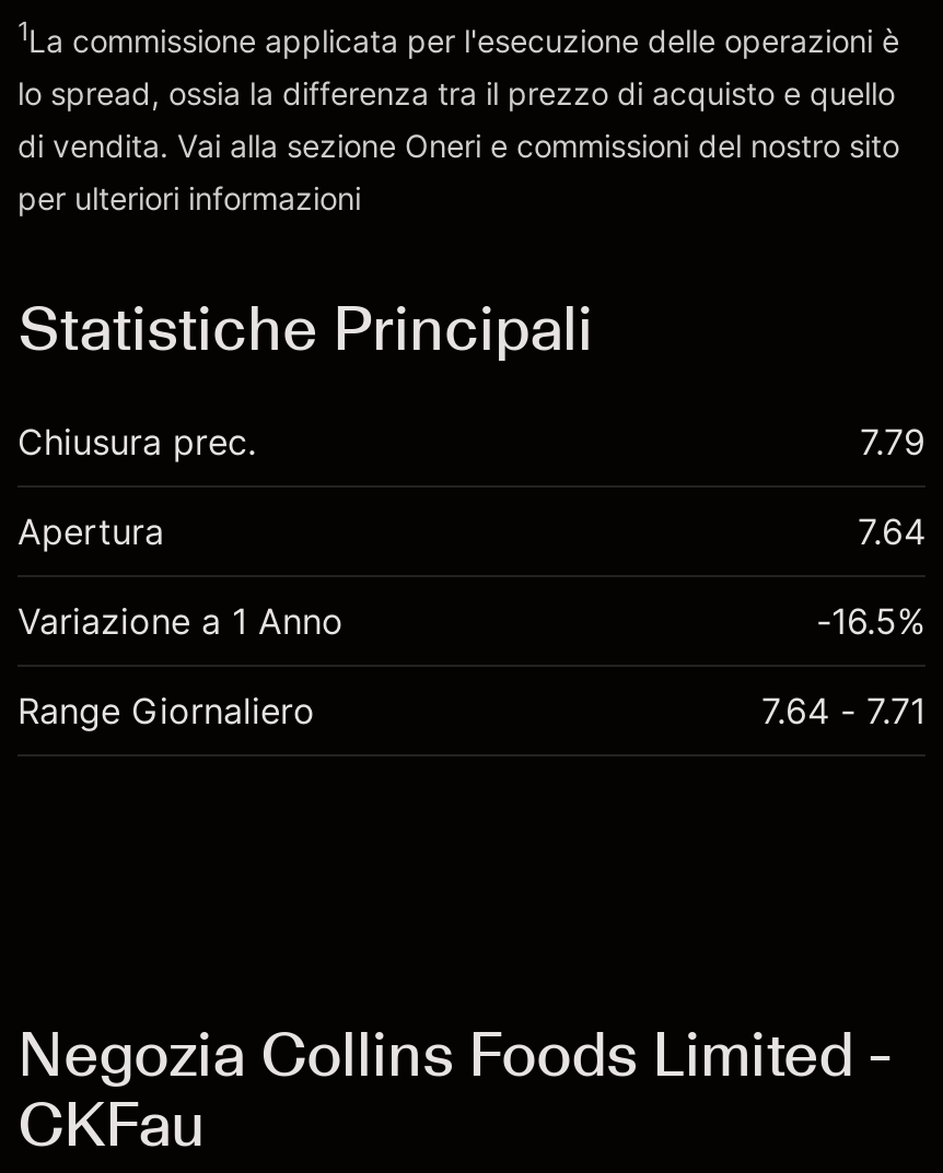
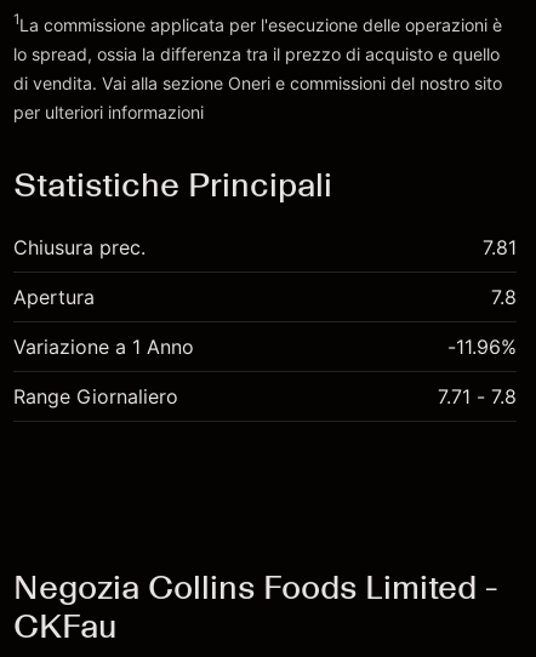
[860,420,925,464] 7.79 -> [483,235,517,259] 7.81
[858,509,925,553] 7.64 -> [491,285,517,309] 7.8
[816,599,925,643] -16.5% -> [447,335,517,359] -11.96%
[761,689,925,732] 7.64 - 7.71 -> [438,384,517,409] 7.71 - 7.8

